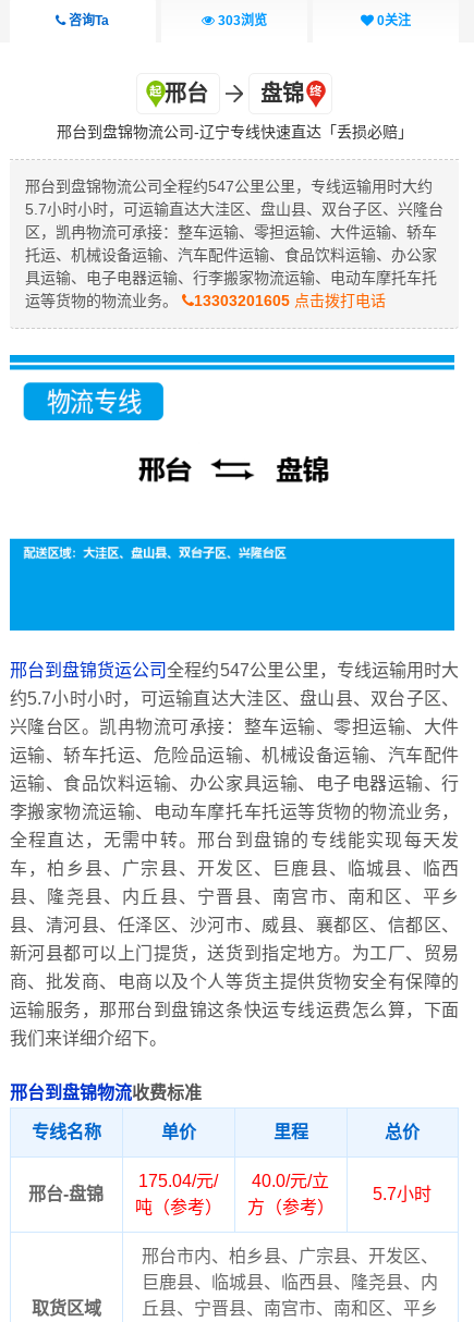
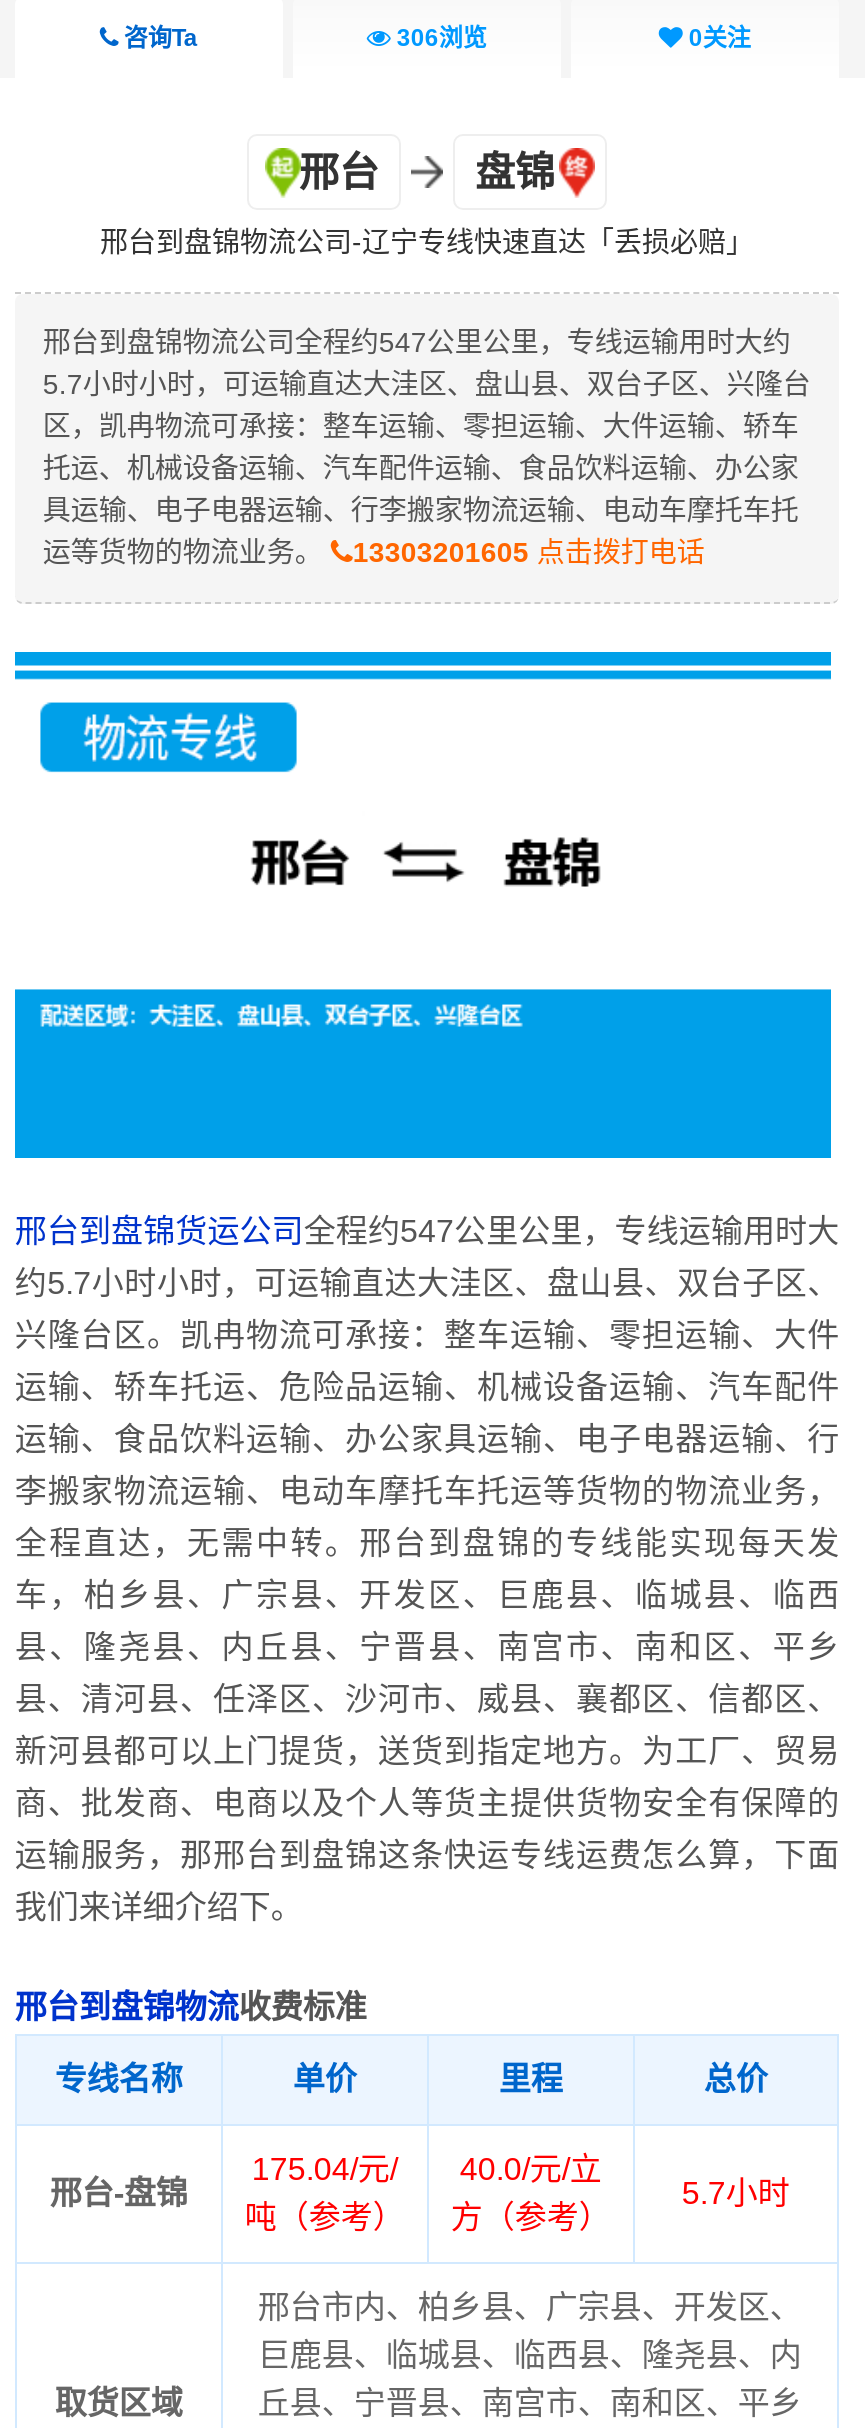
[218,13,267,28] 303浏览 -> [397,24,487,52] 306浏览

